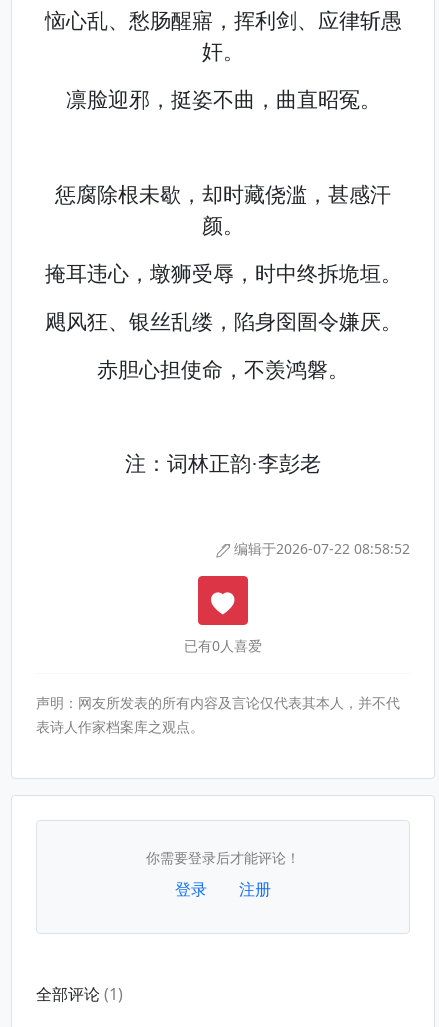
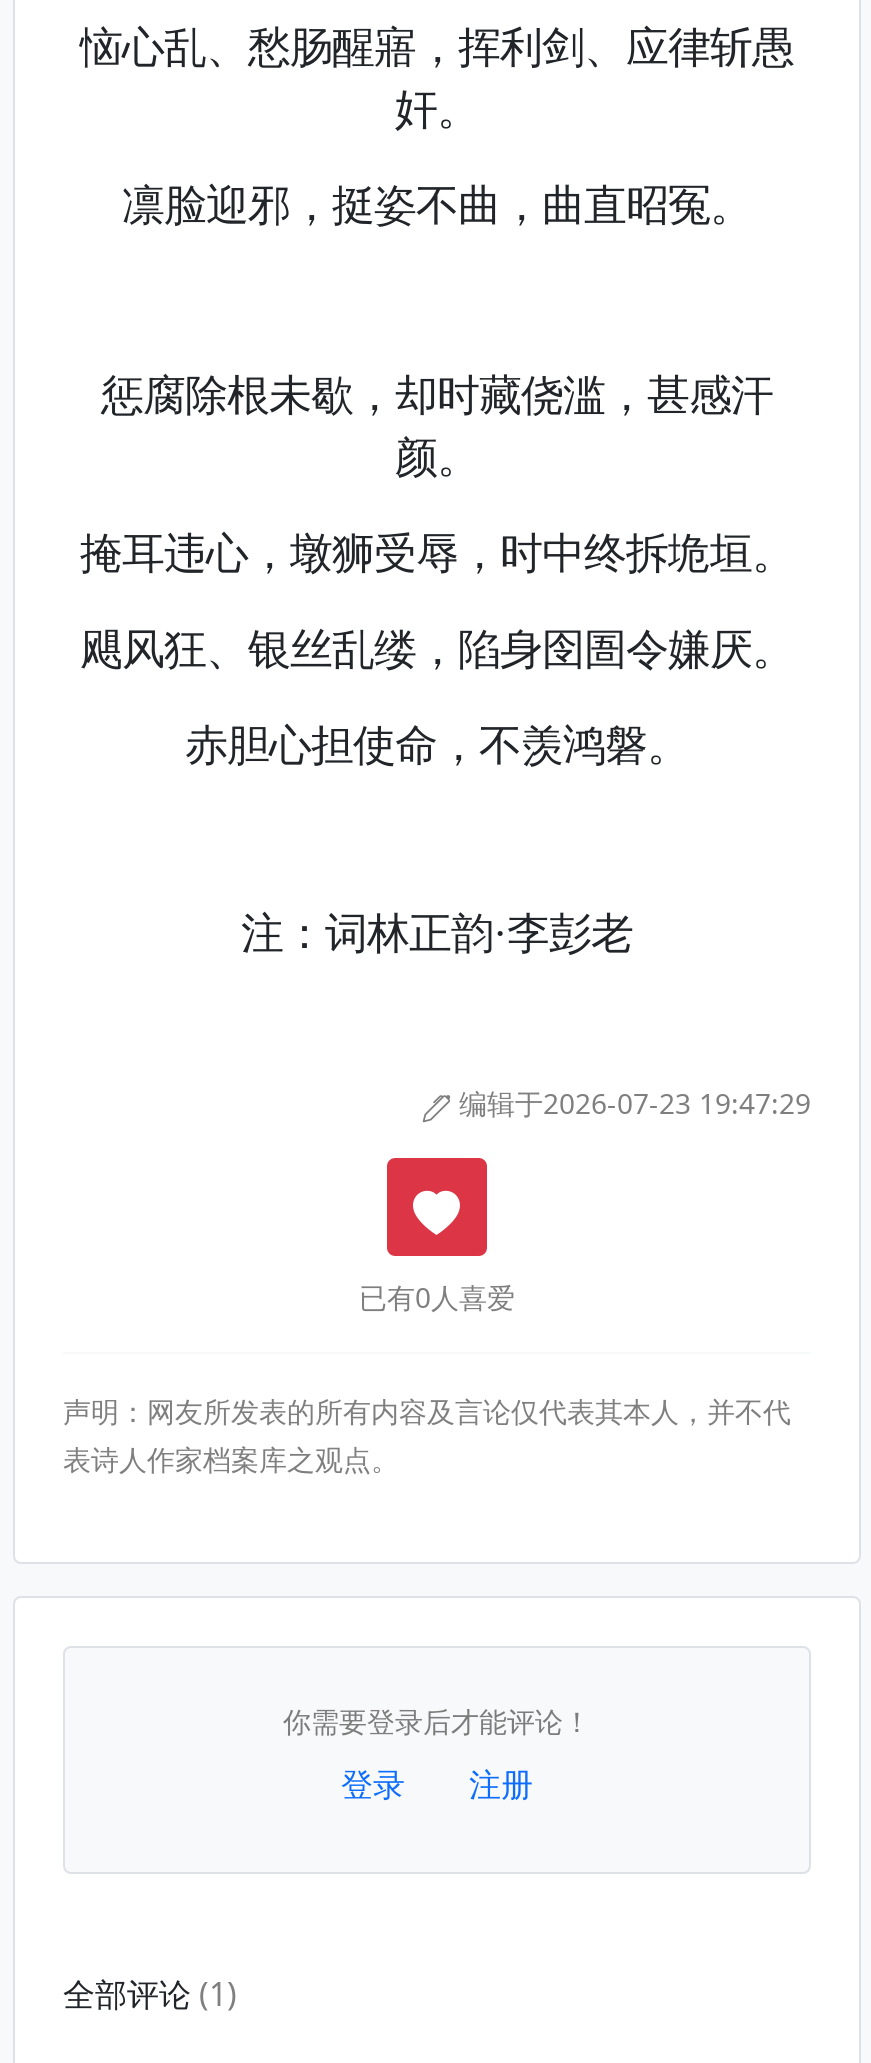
[230,539,410,558] 编辑于2026-07-22 08:58:52 -> [451,1084,811,1122] 编辑于2026-07-23 19:47:29

